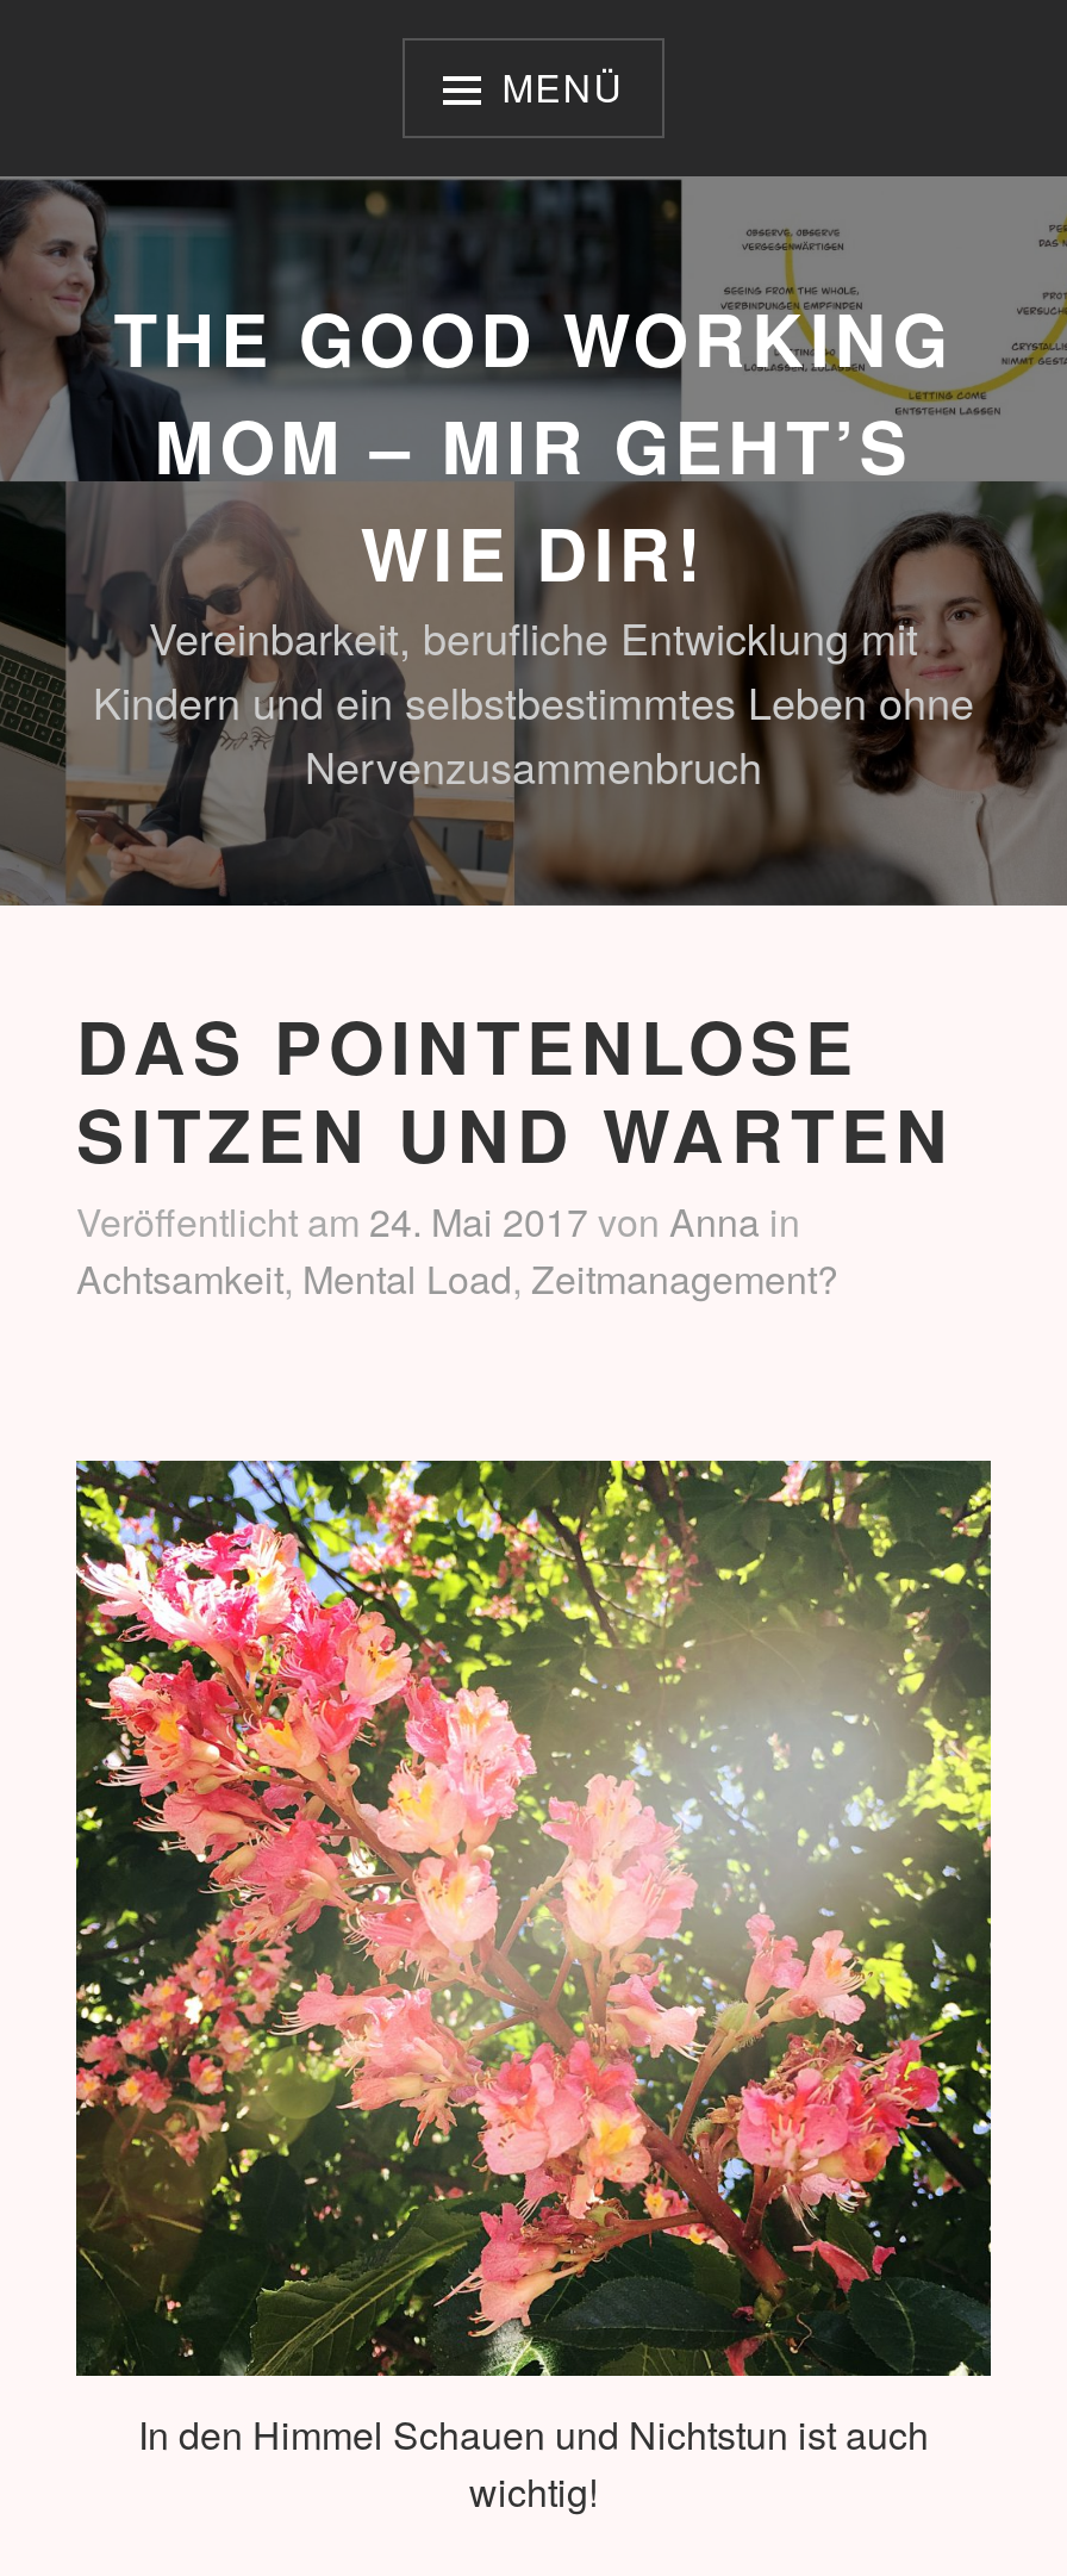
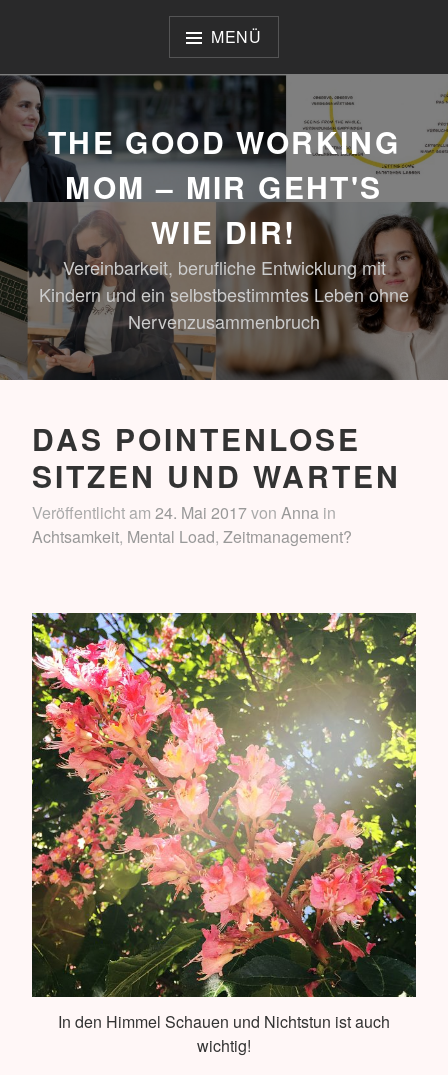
[154,393,913,495] MOM – MIR GEHT’S -> [65,165,383,208] MOM – MIR GEHT'S

